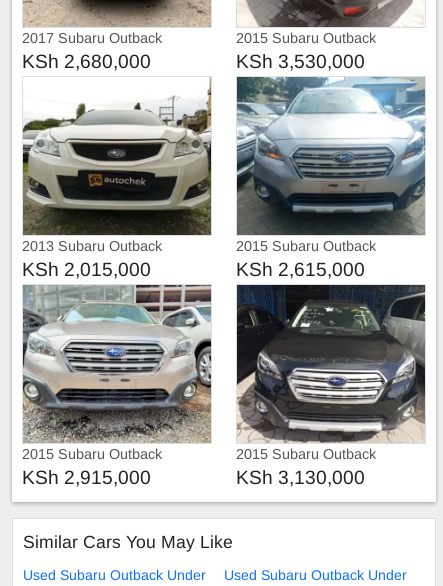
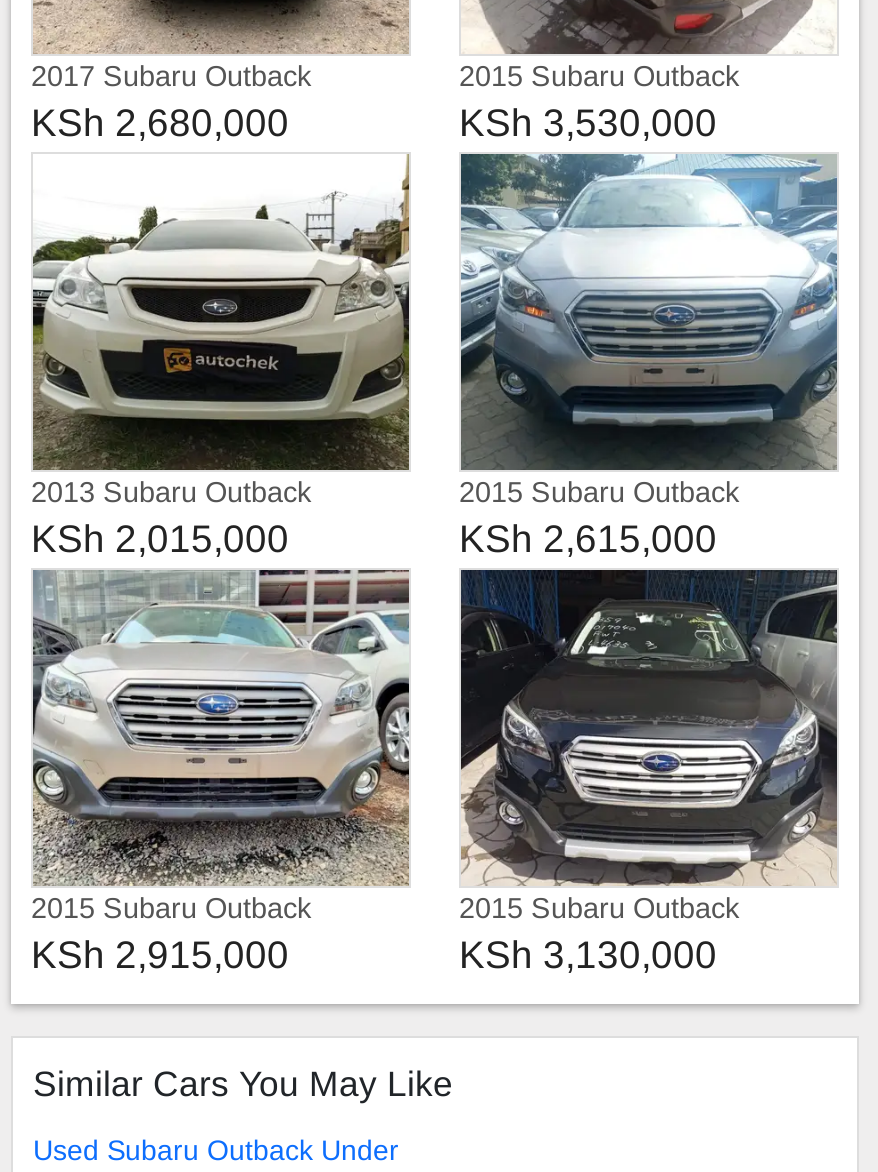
[224,567,407,583] Used Subaru Outback Under -> none

